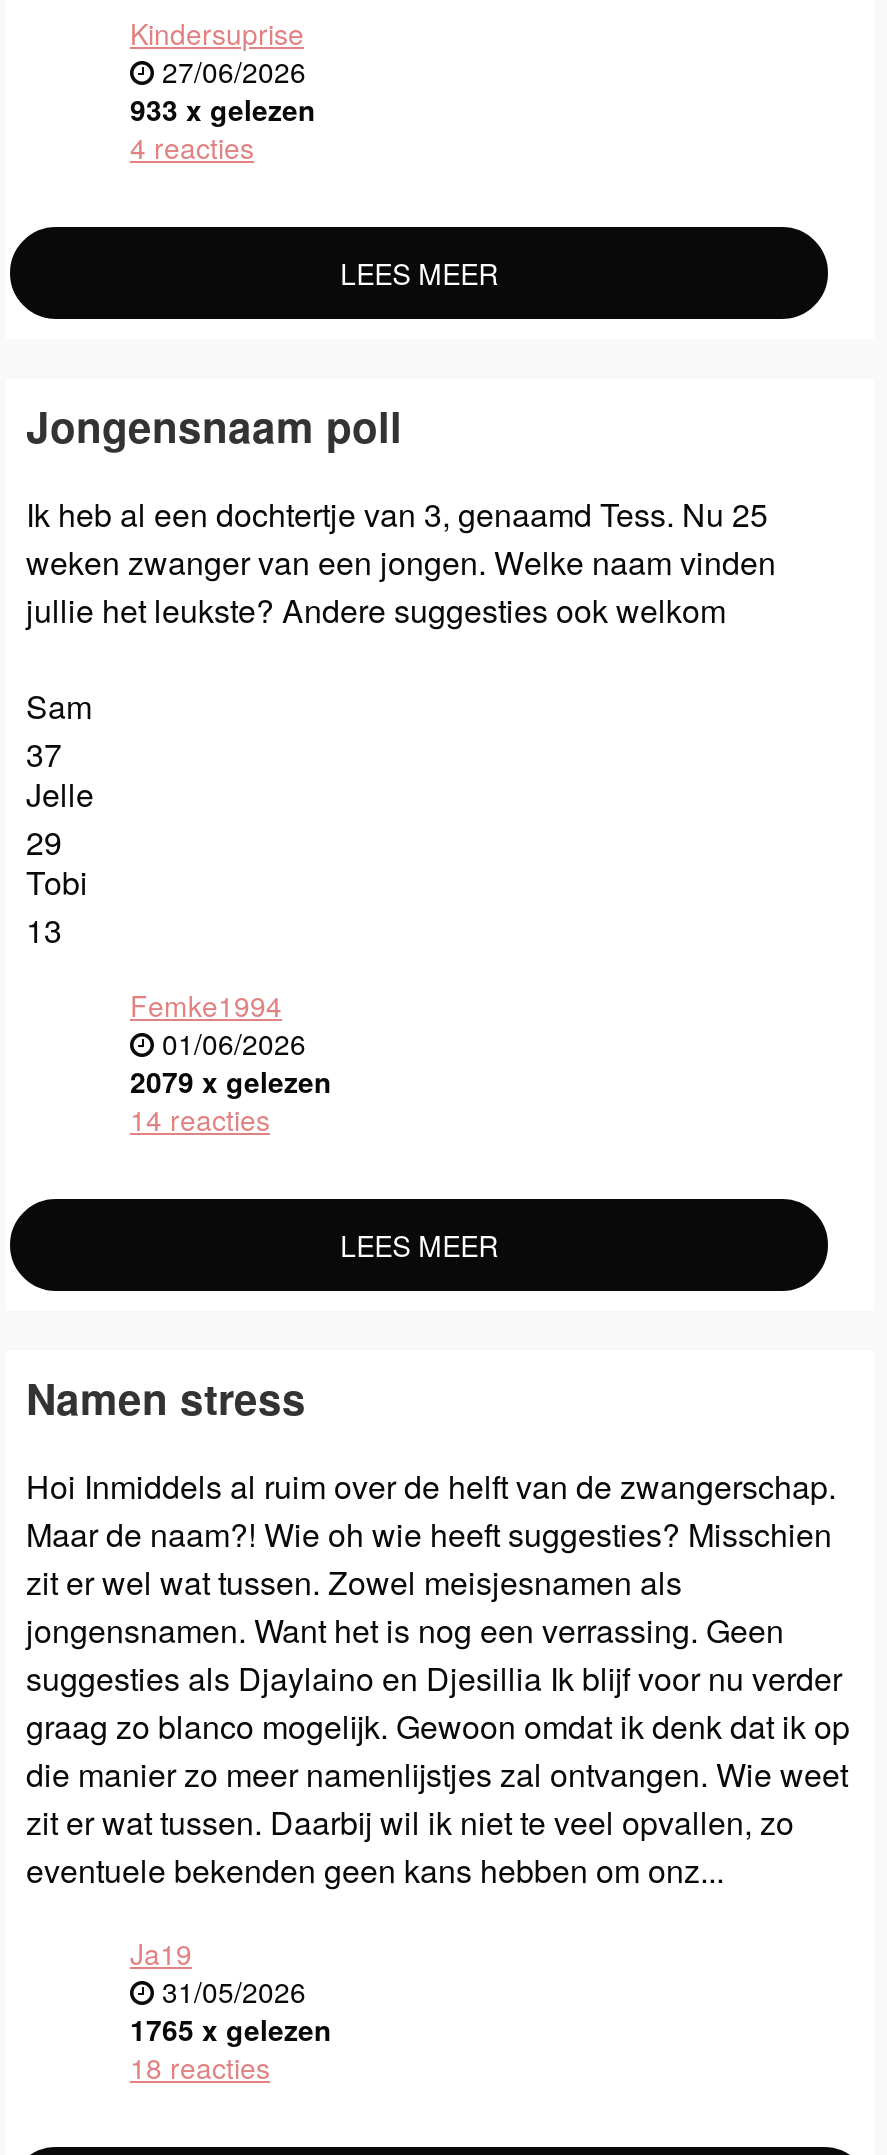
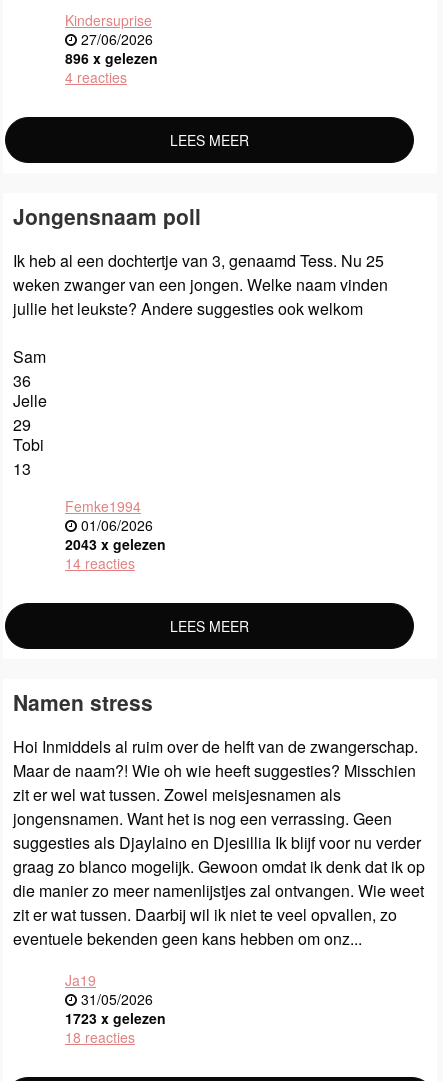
[130,89,316,129] 933 x gelezen -> [65,48,158,68] 896 x gelezen
[26,731,62,777] 37 -> [13,369,31,392] 36
[130,1061,332,1101] 2079 x gelezen -> [65,534,166,554] 2043 x gelezen
[130,2009,332,2049] 1765 x gelezen -> [65,1008,166,1028] 1723 x gelezen

